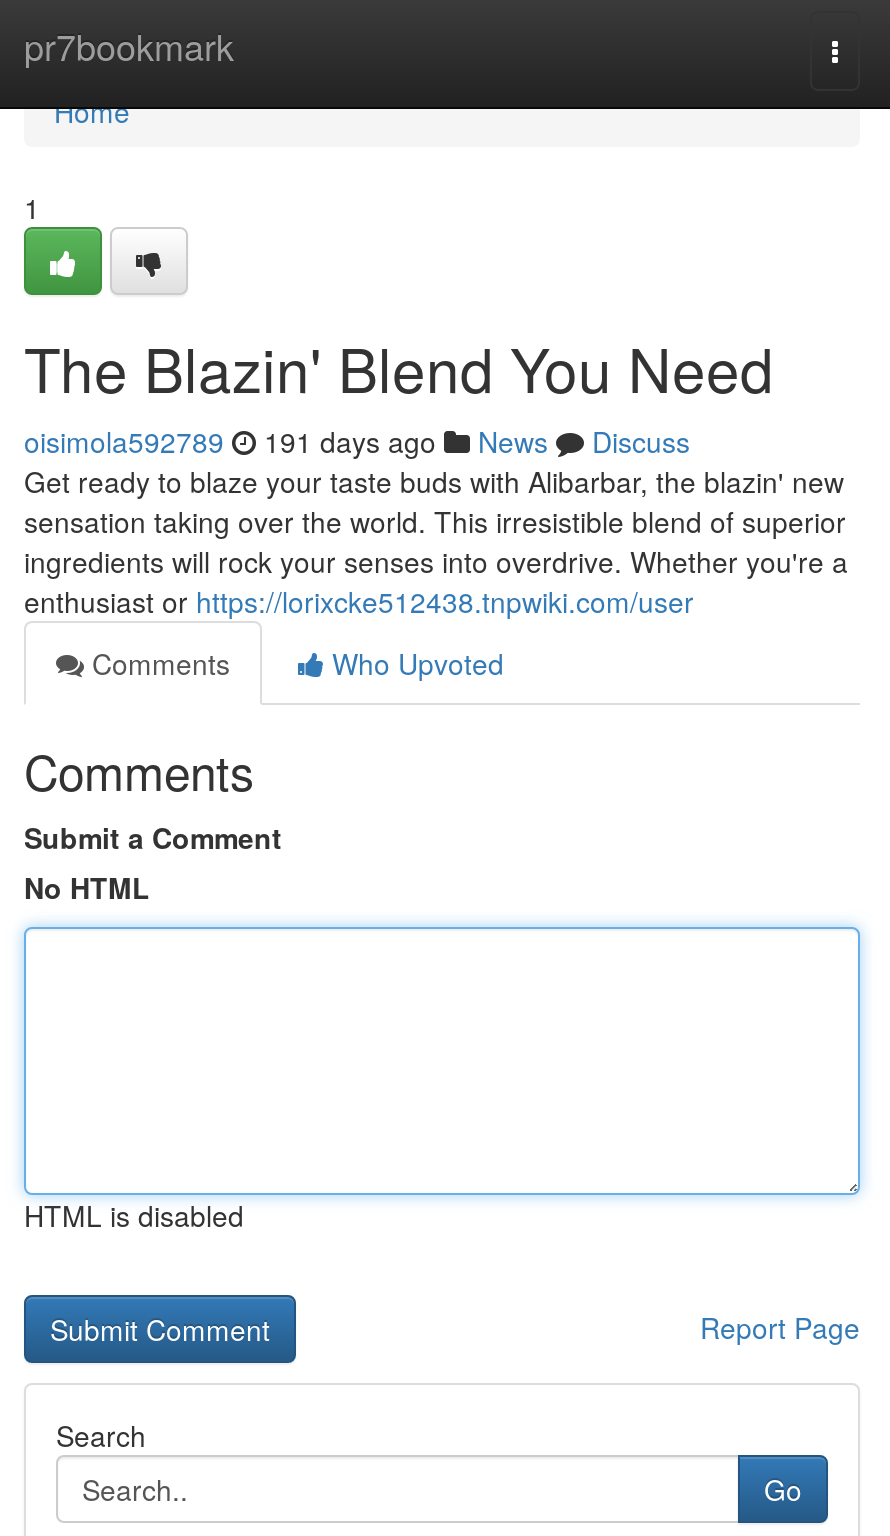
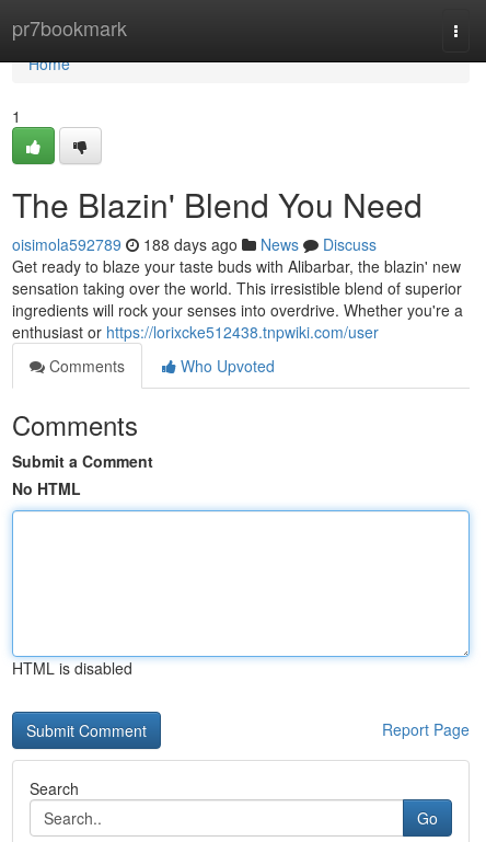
[24,421,690,461] oisimola592789 191 days ago News Discuss -> [12,233,377,255] oisimola592789 188 days ago News Discuss

